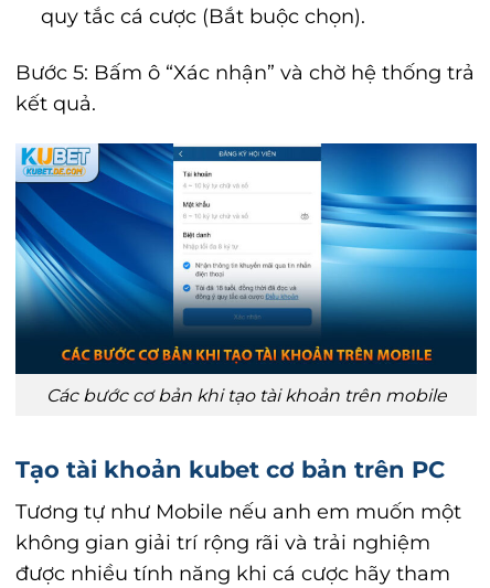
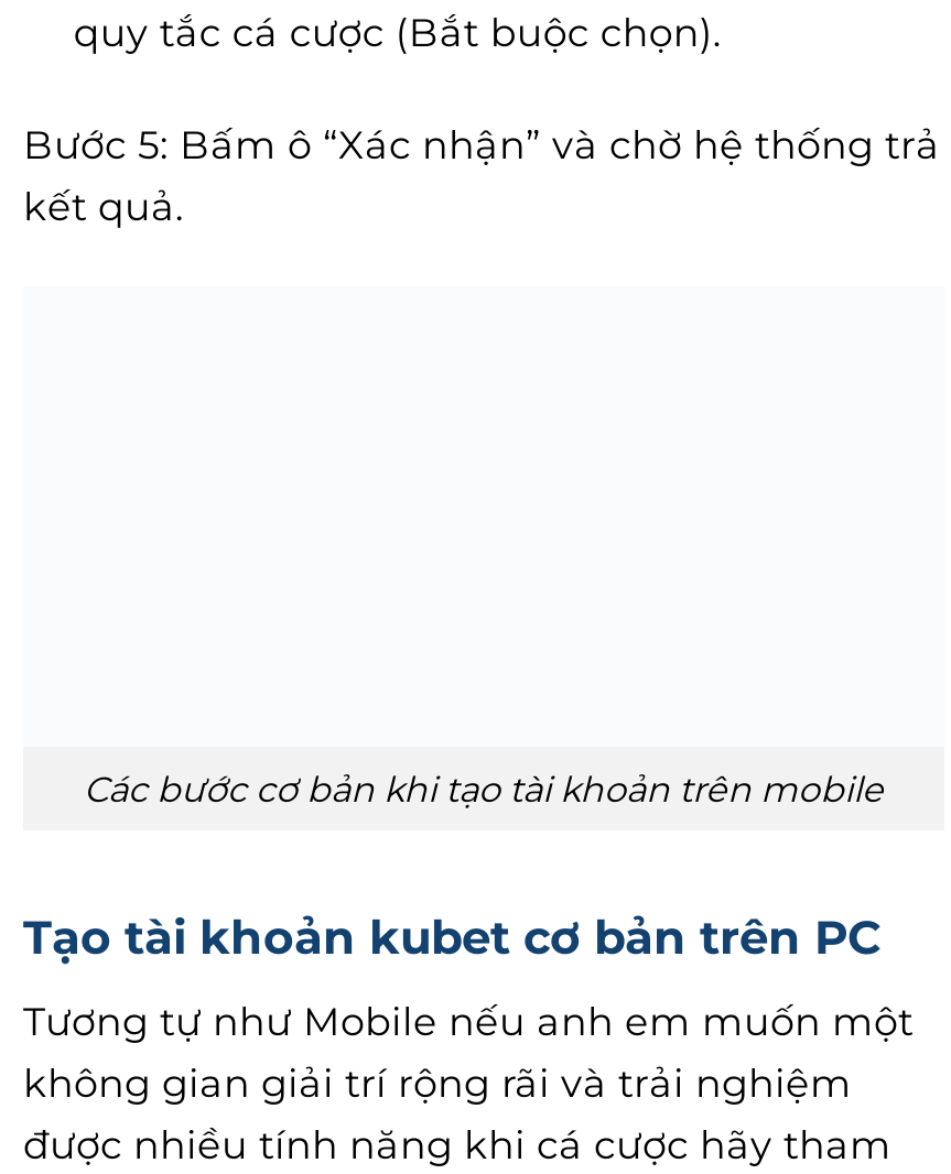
[14,142,478,375] [image] -> none

